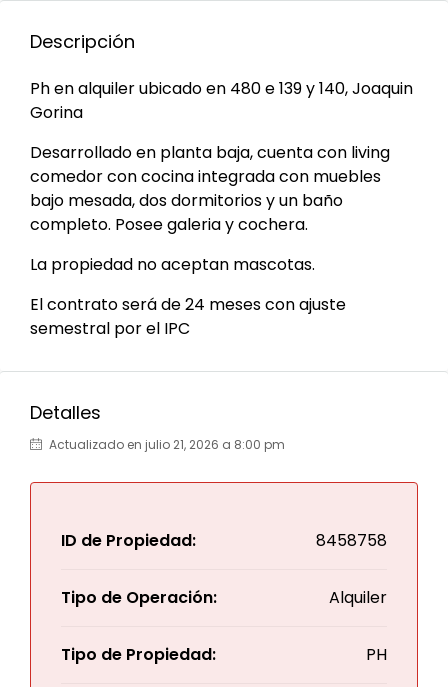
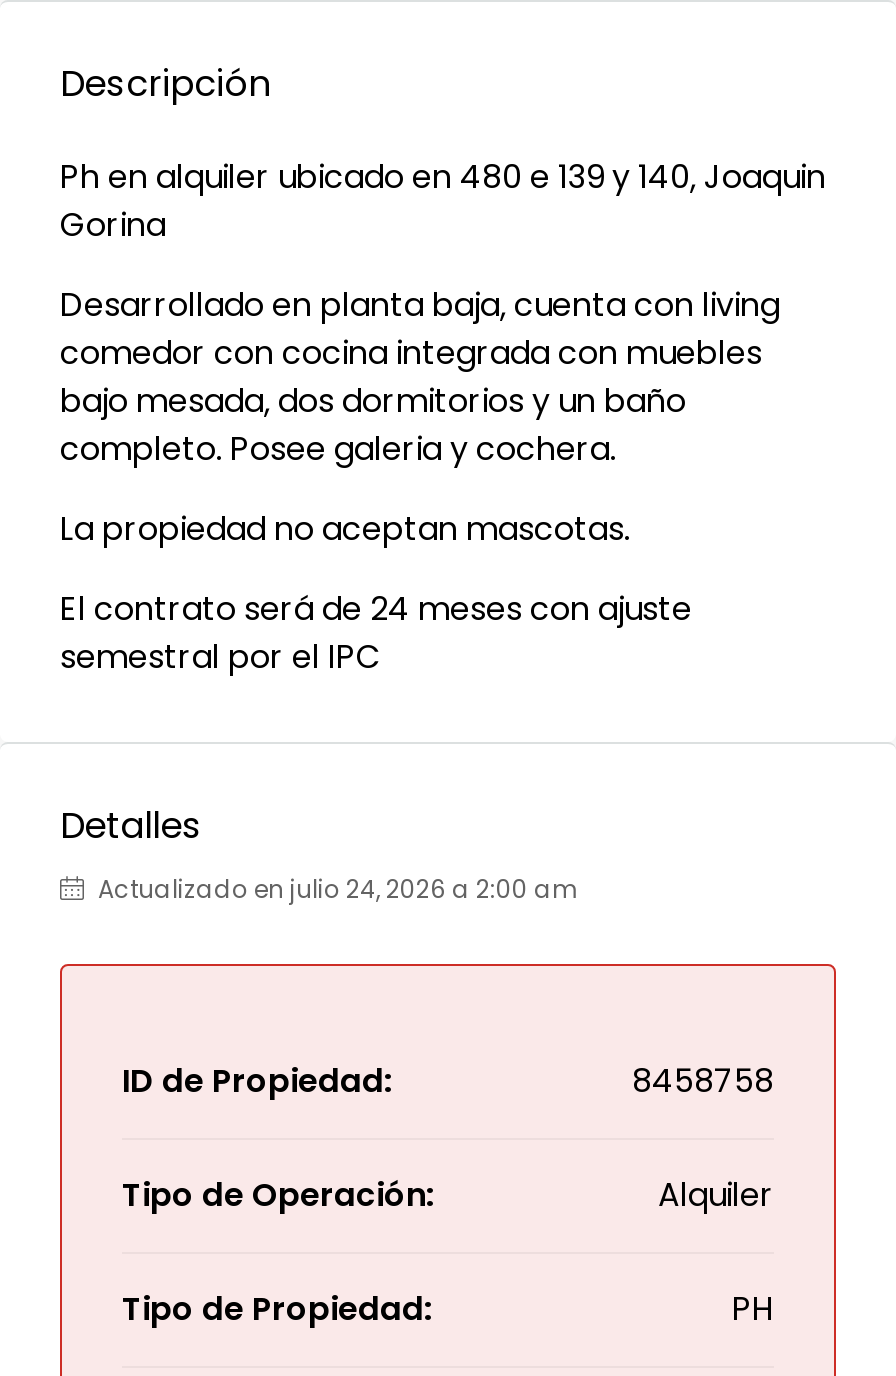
[46,436,285,453] Actualizado en julio 21, 2026 a 8:00 pm -> [92,872,578,906] Actualizado en julio 24, 2026 a 2:00 am

